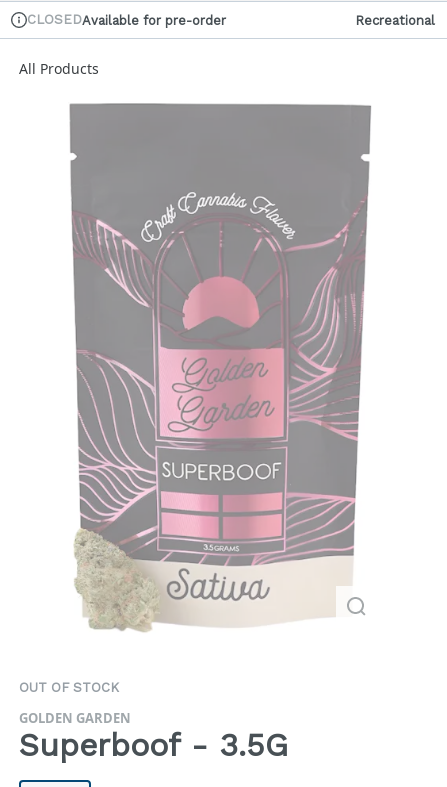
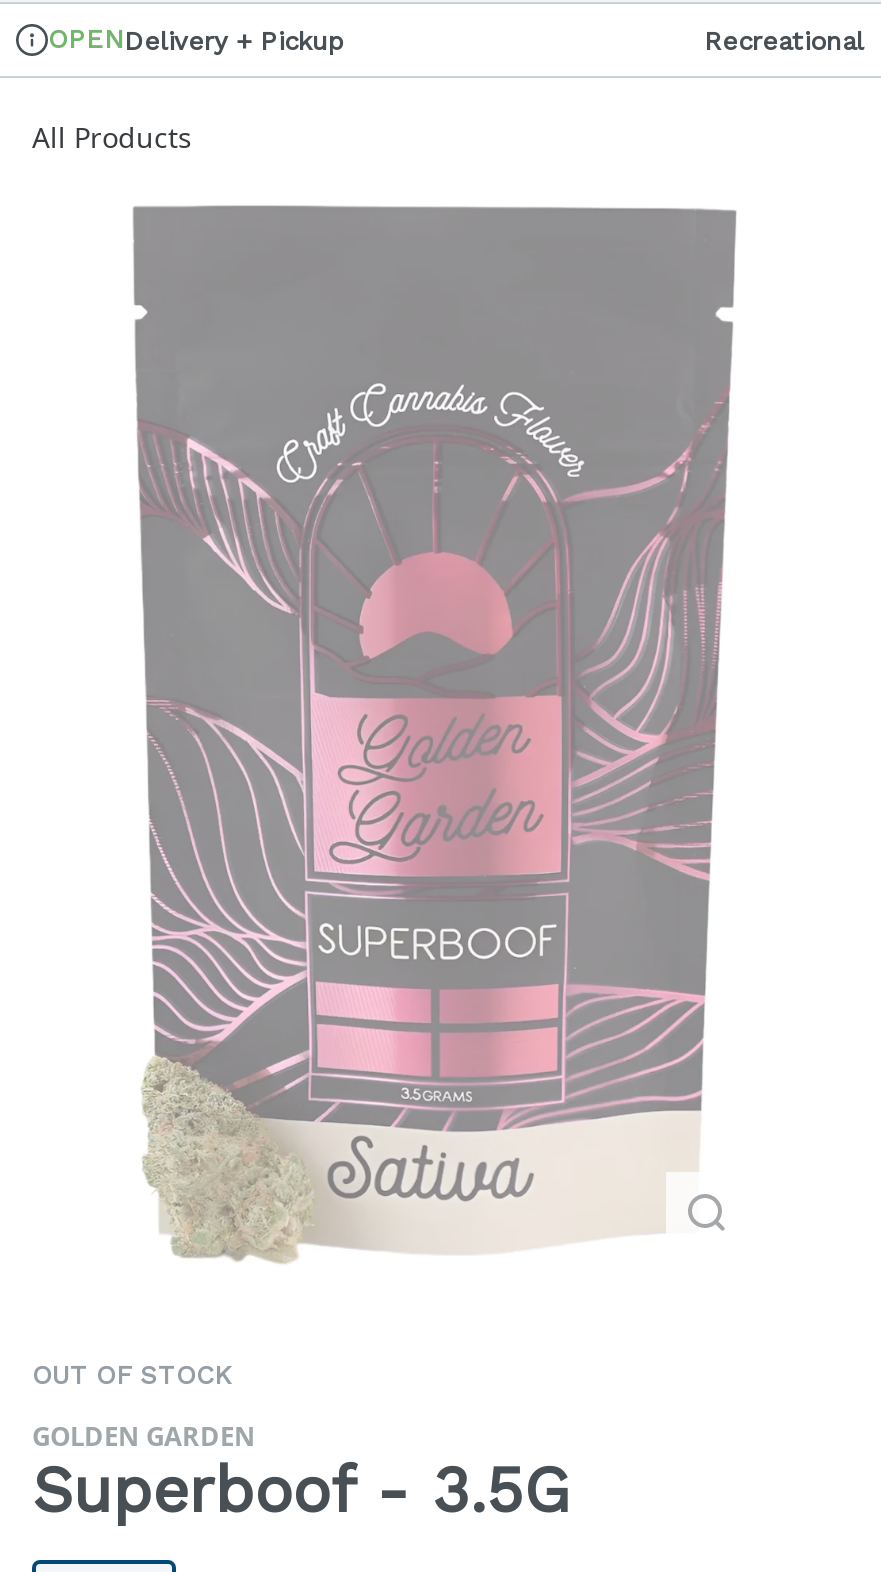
[27,12,226,27] CLOSEDAvailable for pre-order -> [48,24,344,55] OPENDelivery + Pickup

